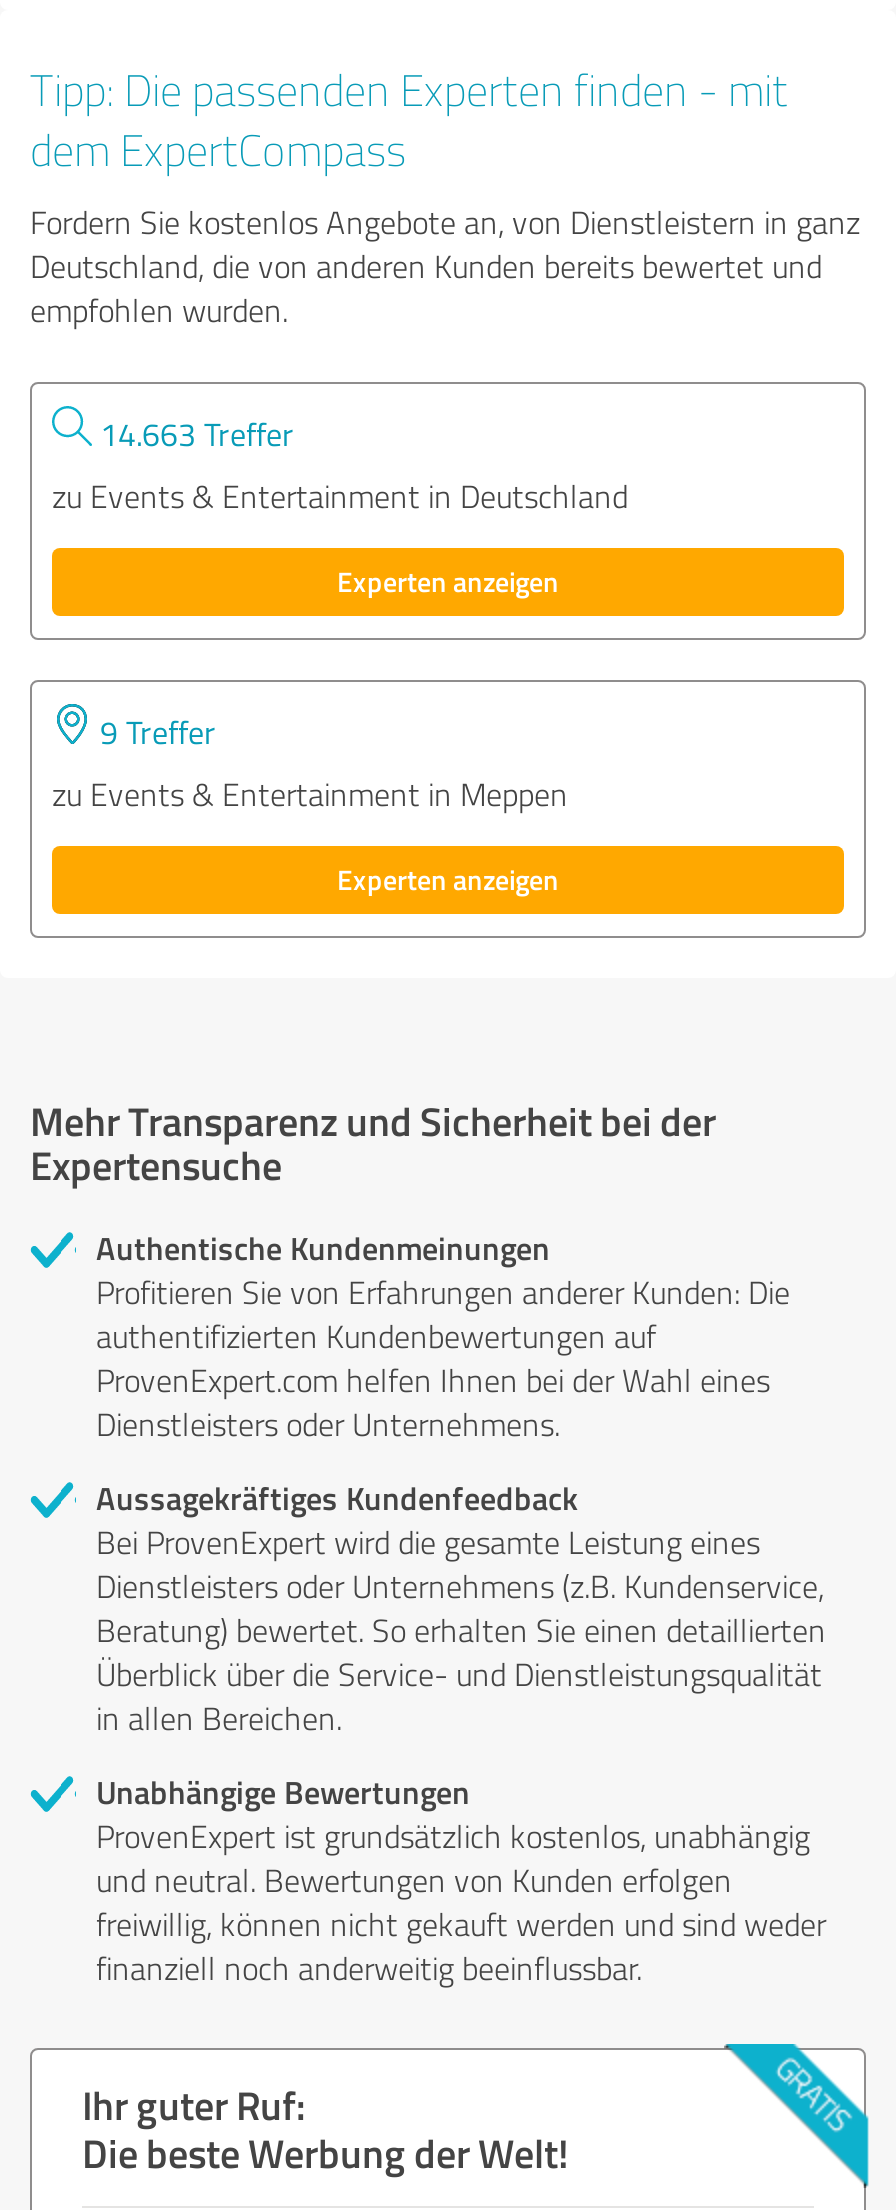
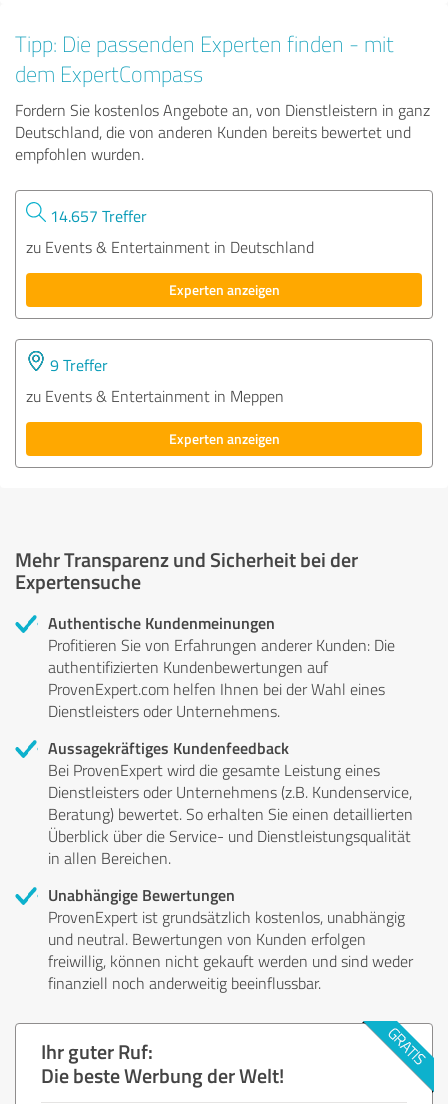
[92,411,294,455] 14.663 Treffer -> [46,205,147,227] 14.657 Treffer

